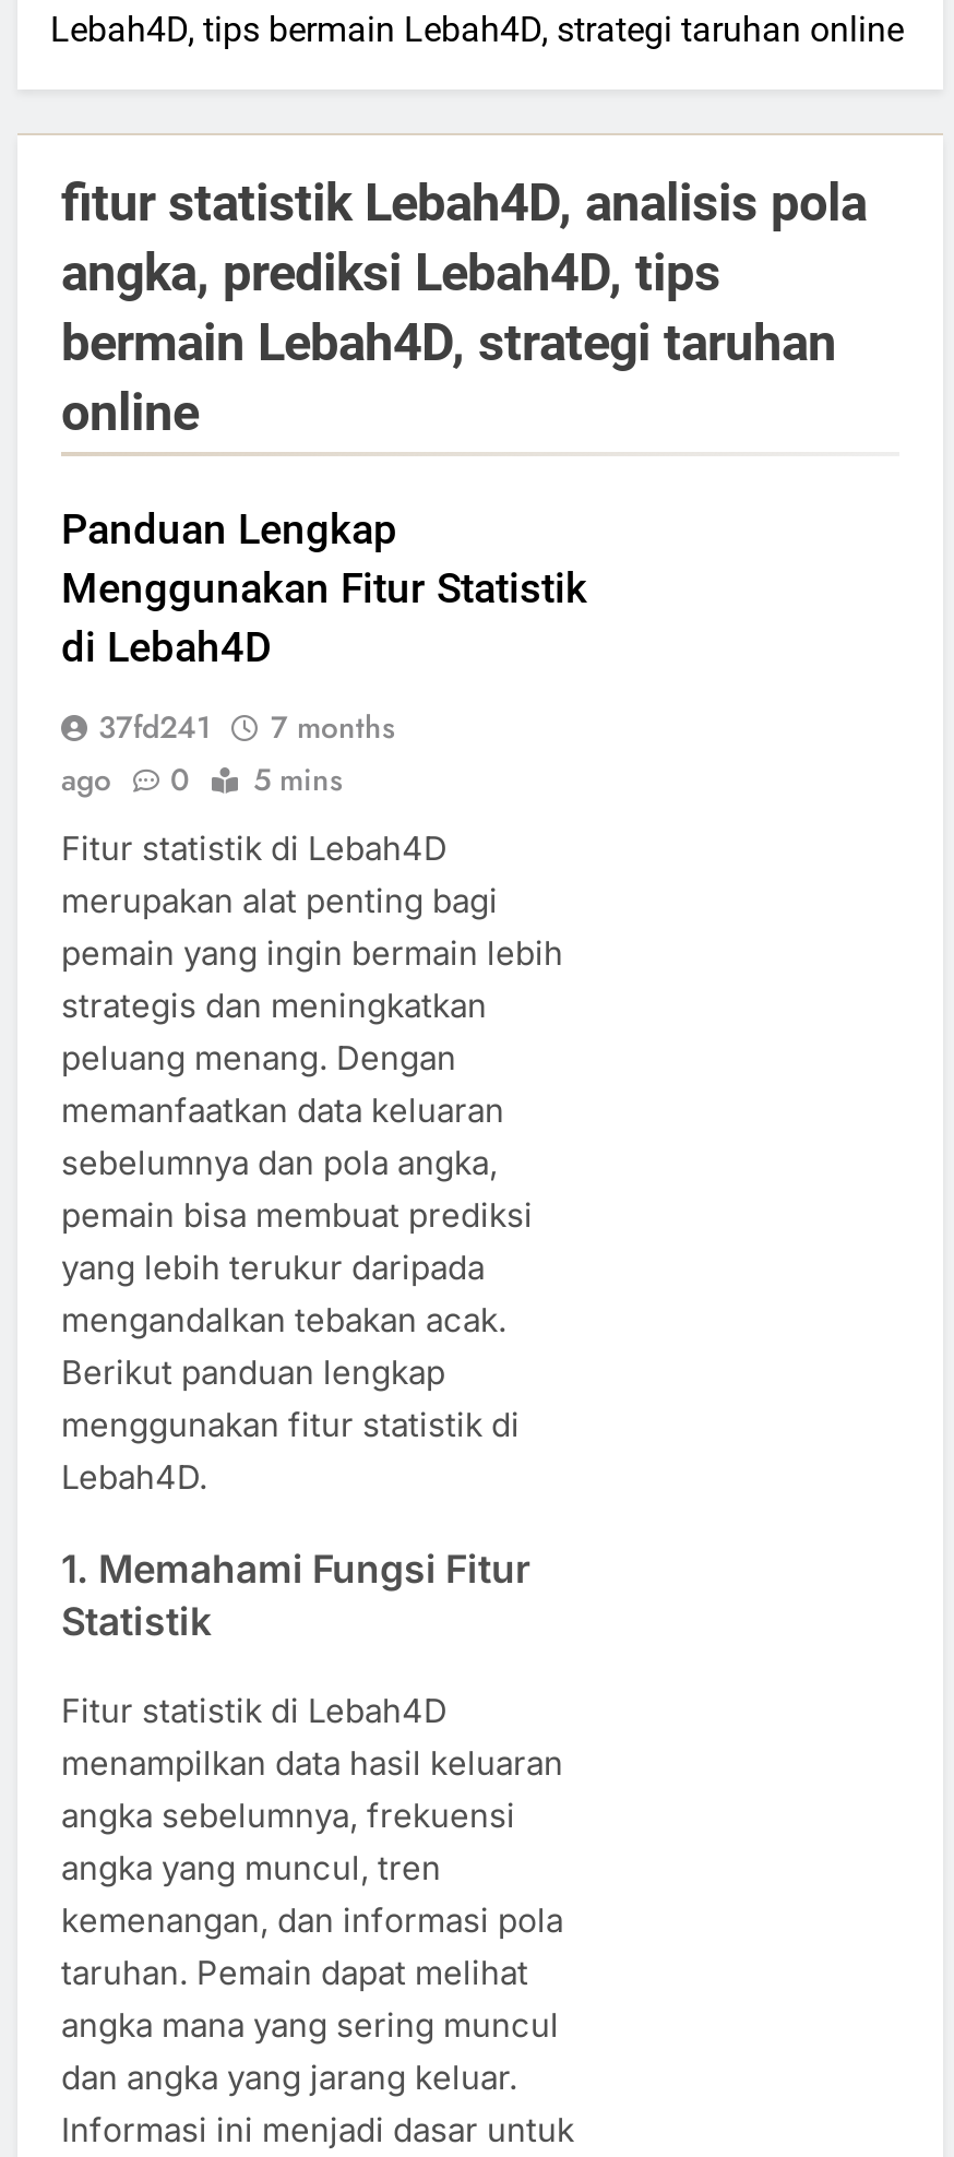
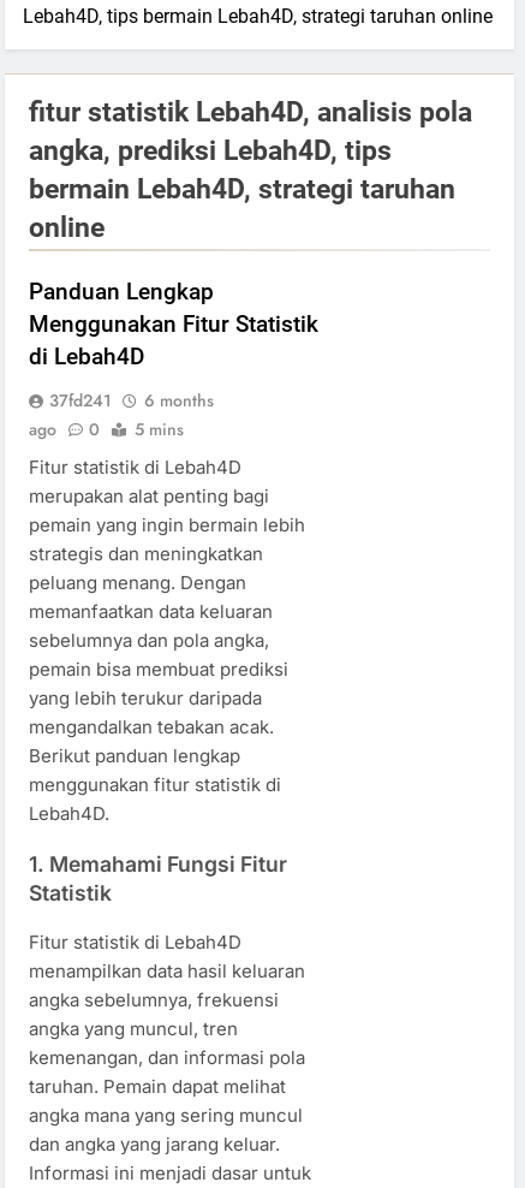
[98,706,395,749] 37fd241 7 months -> [49,389,214,413] 37fd241 6 months

